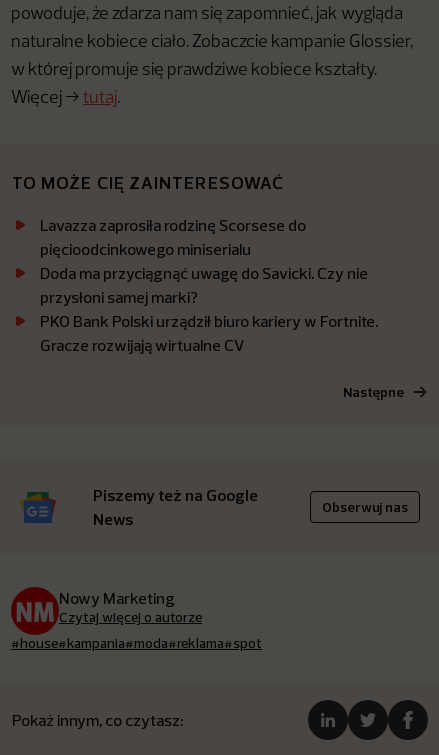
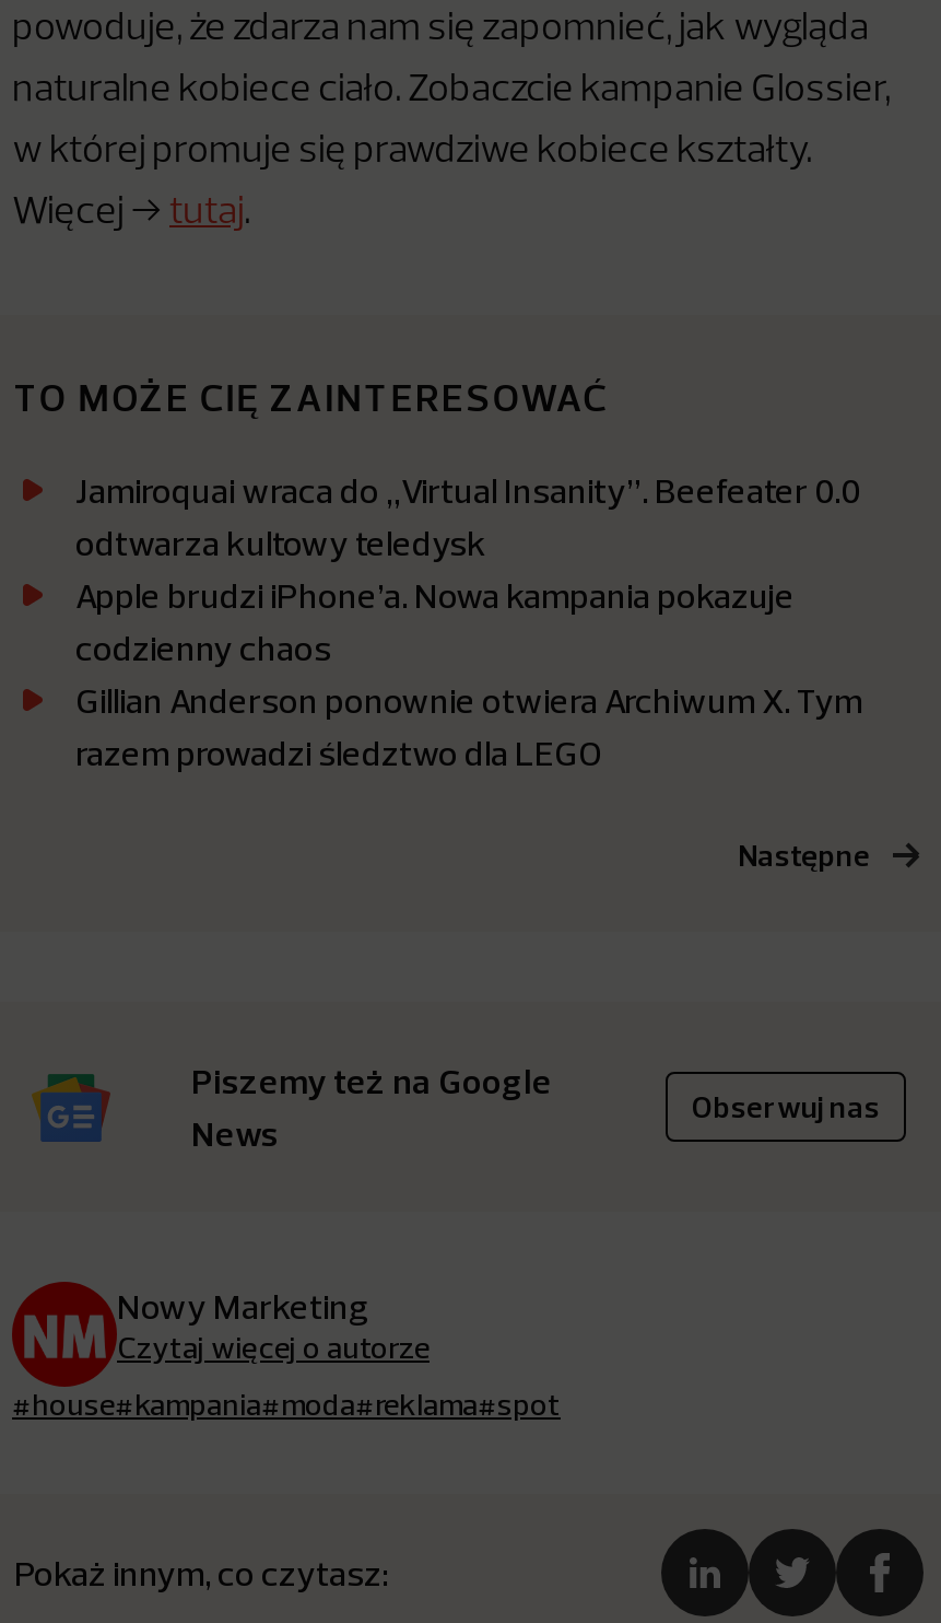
[40,215,378,355] Lavazza zaprosiła rodzinę Scorsese do | pięcioodcinkowego miniserialu | Doda ma przyciągnąć uwagę do Savicki. Czy nie | przysłoni samej marki? | PKO Bank Polski urządził biuro kariery w Fortnite. | Gracze rozwijają wirtualne CV -> [75,469,862,775] Jamiroquai wraca do „Virtual Insanity”. Beefeater 0.0 | odtwarza kultowy teledysk | Apple brudzi iPhone’a. Nowa kampania pokazuje | codzienny chaos | Gillian Anderson ponownie otwiera Archiwum X. Tym | razem prowadzi śledztwo dla LEGO

